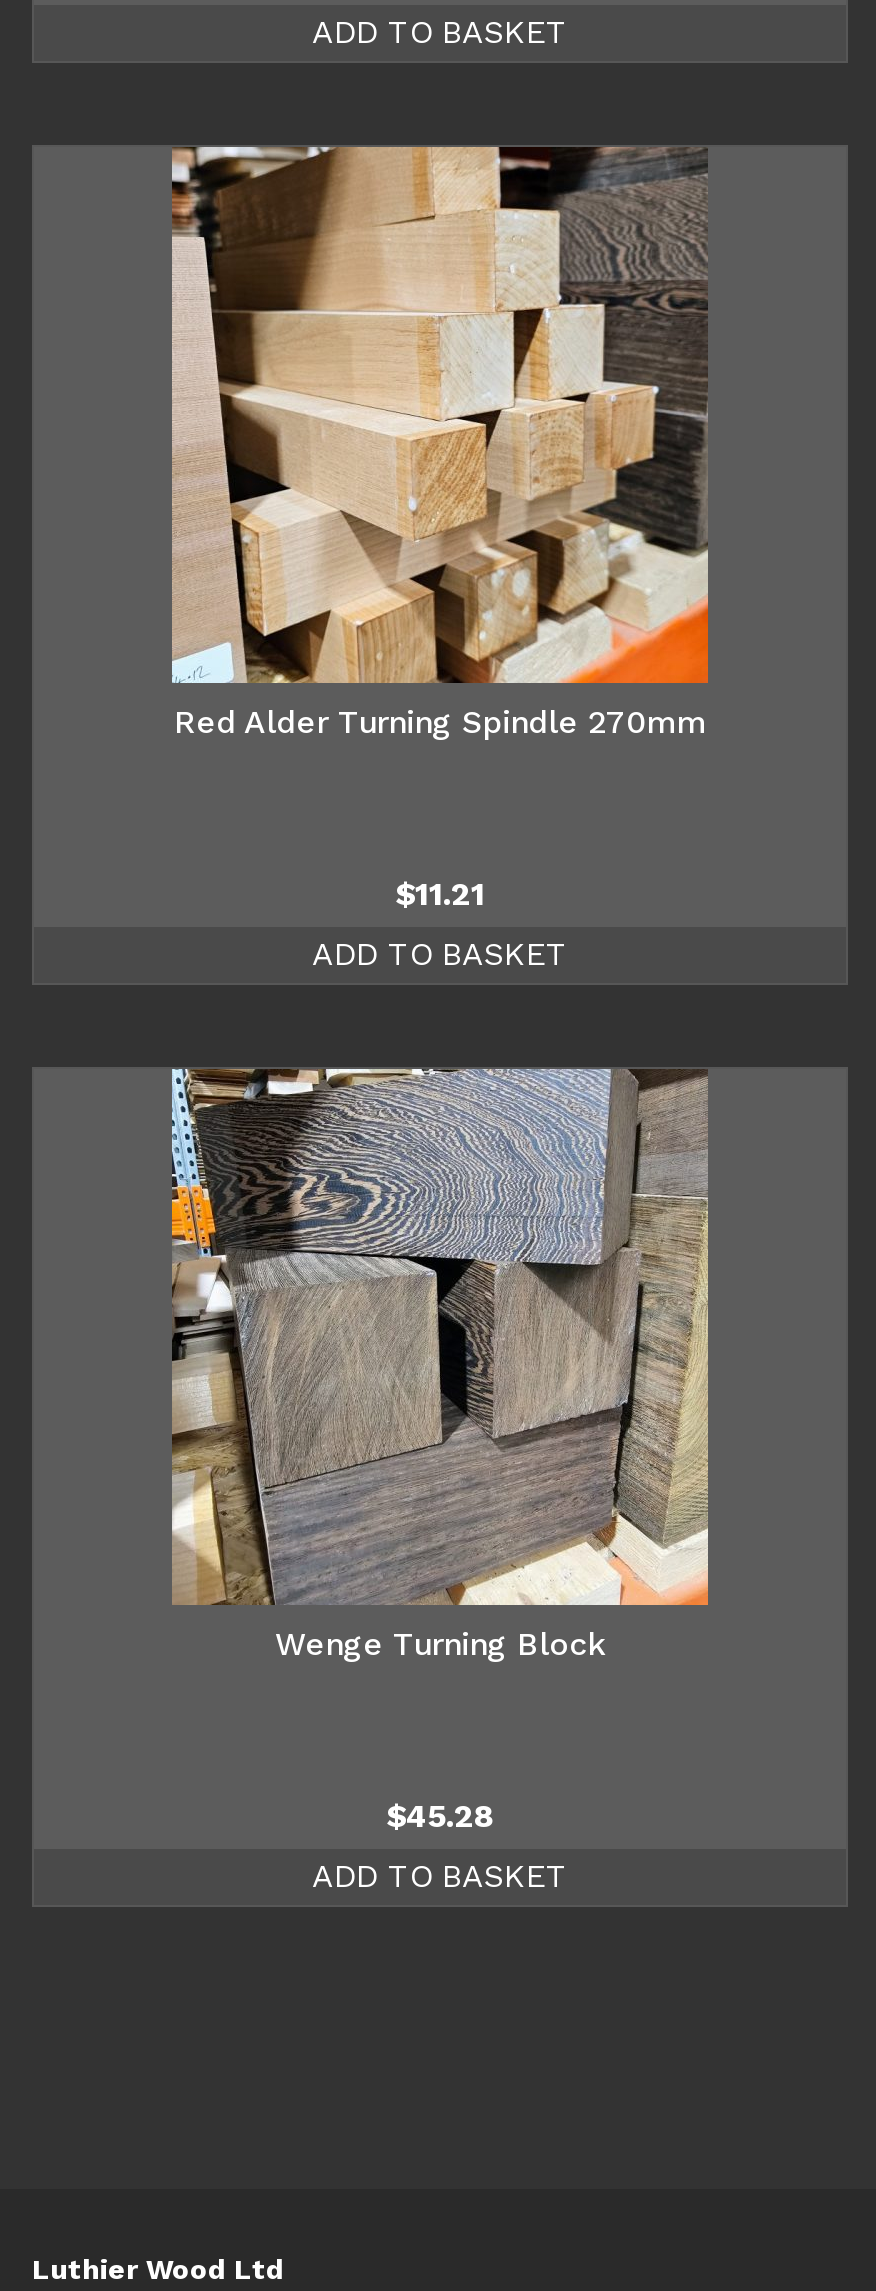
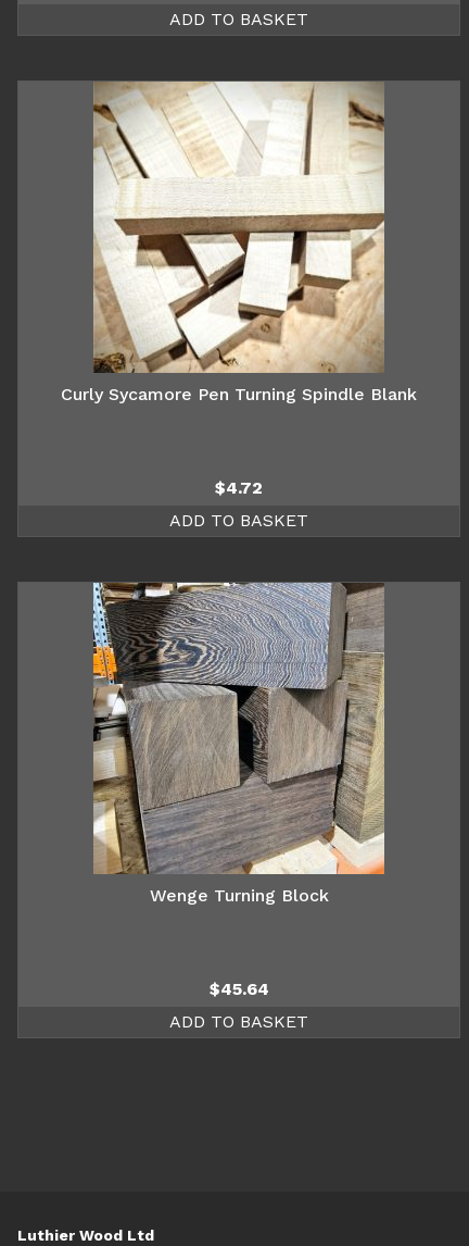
[170,145,710,742] [image] | Red Alder Turning Spindle 270mm -> [61,80,417,404] [image] | Curly Sycamore Pen Turning Spindle Blank
[395,876,485,914] $11.21 -> [215,477,263,497] $4.72
[386,1798,494,1836] $45.28 -> [209,978,269,999] $45.64

